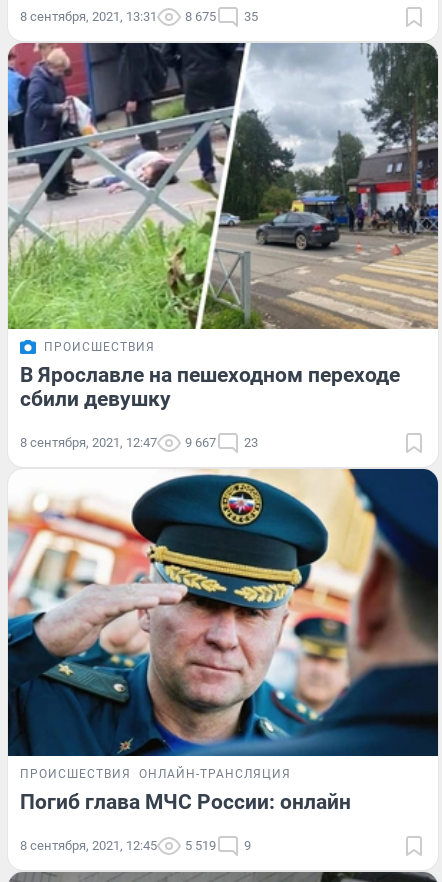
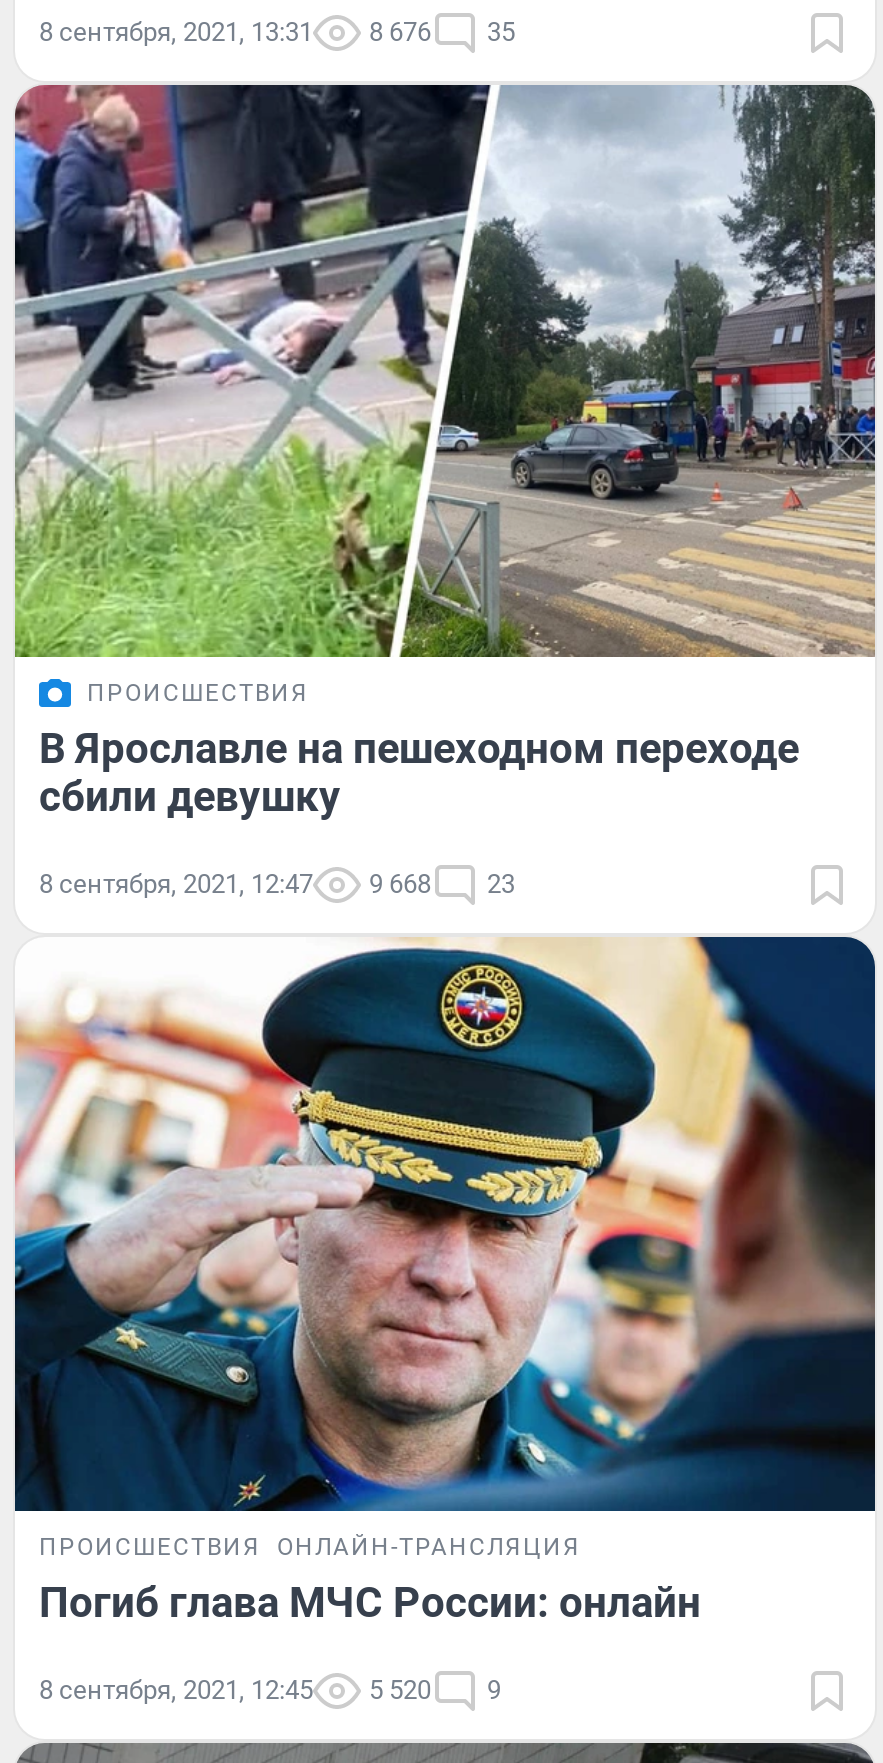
[20,9,258,24] 8 сентября, 2021, 13:31 8 675 35 -> [39,16,515,46] 8 сентября, 2021, 13:31 8 676 35
[20,435,258,450] 8 сентября, 2021, 12:47 9 667 23 -> [39,869,515,899] 8 сентября, 2021, 12:47 9 668 23
[20,838,251,853] 8 сентября, 2021, 12:45 5 519 9 -> [39,1675,501,1705] 8 сентября, 2021, 12:45 5 520 9

